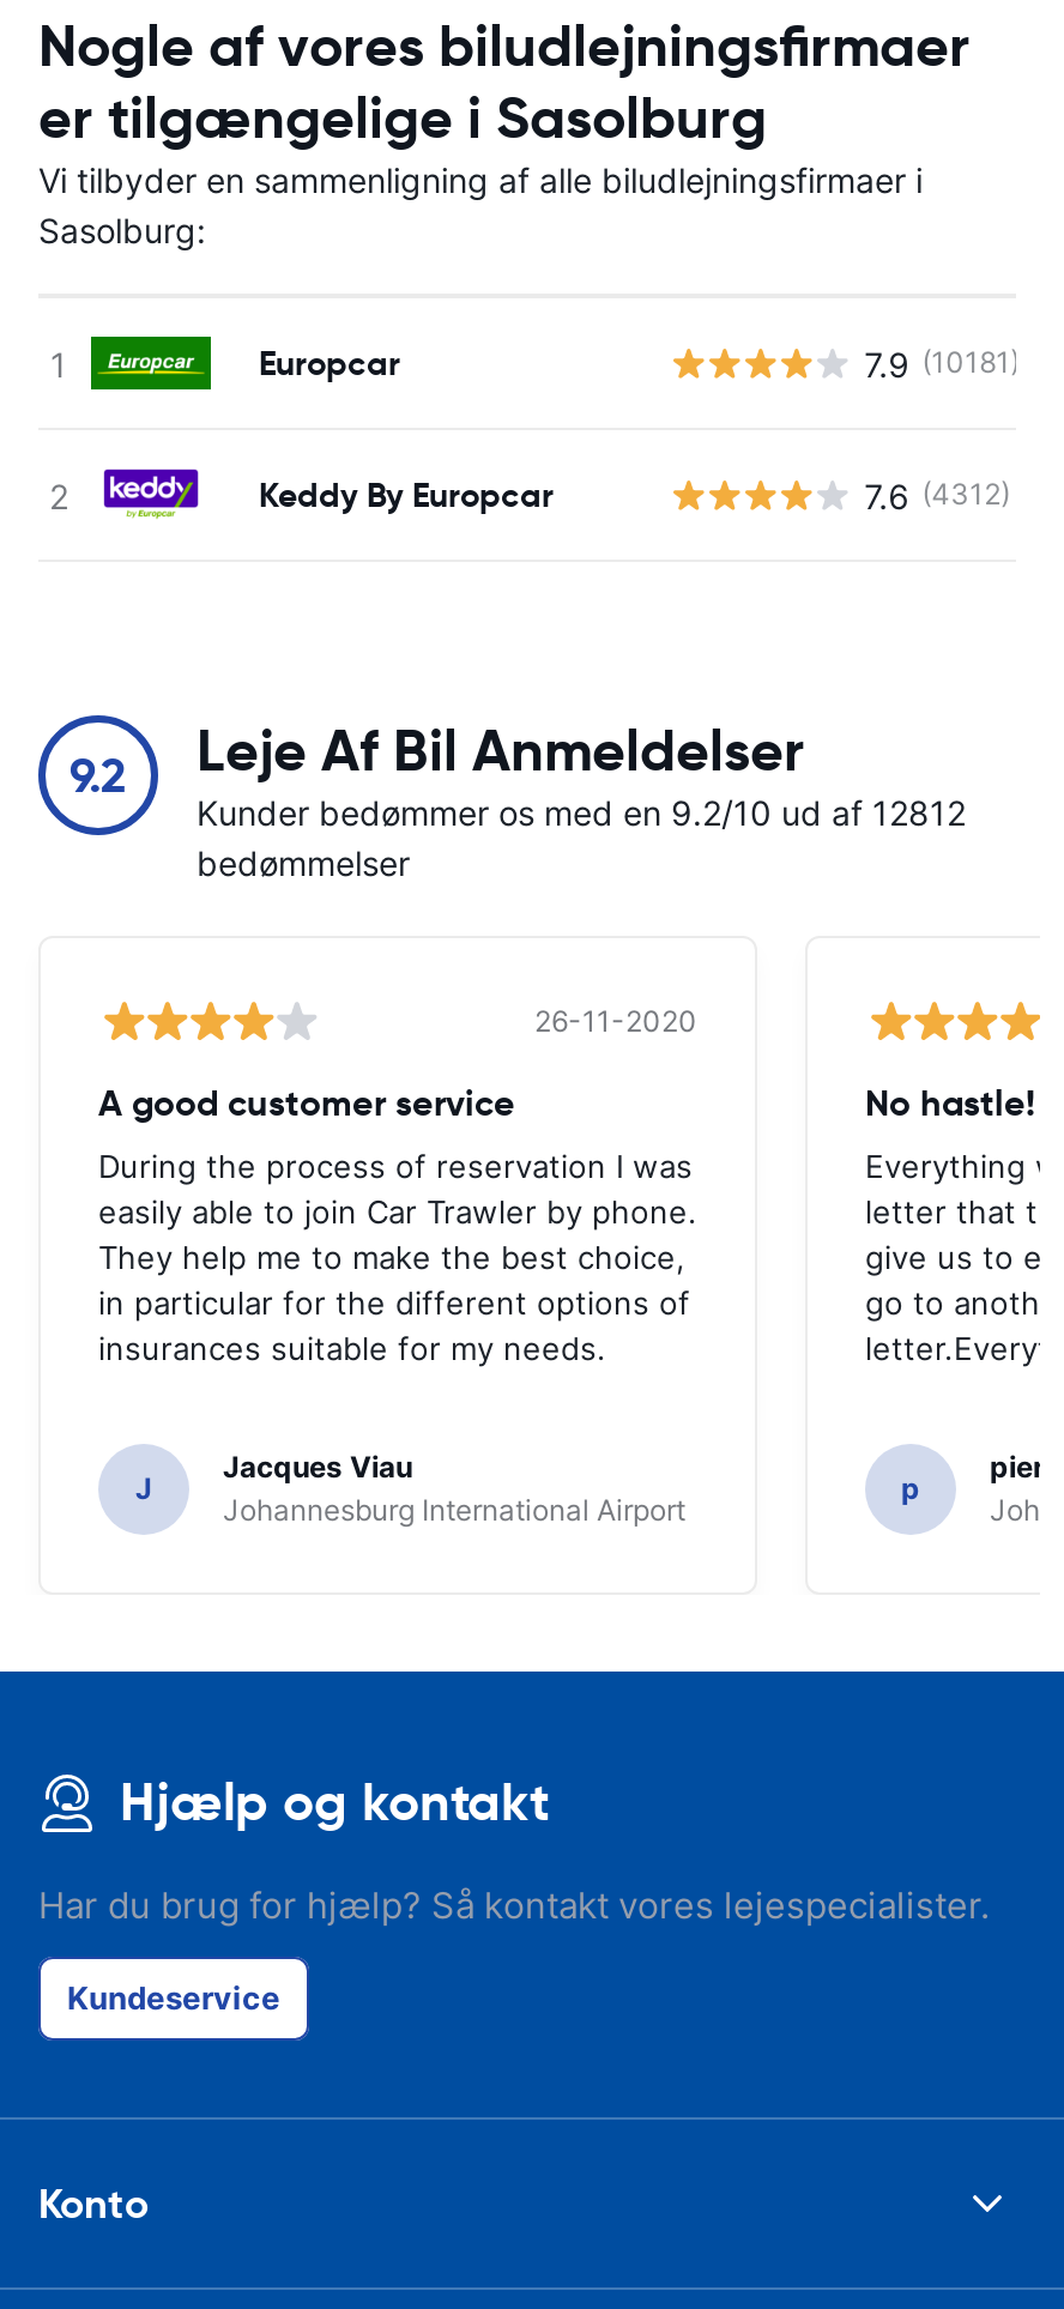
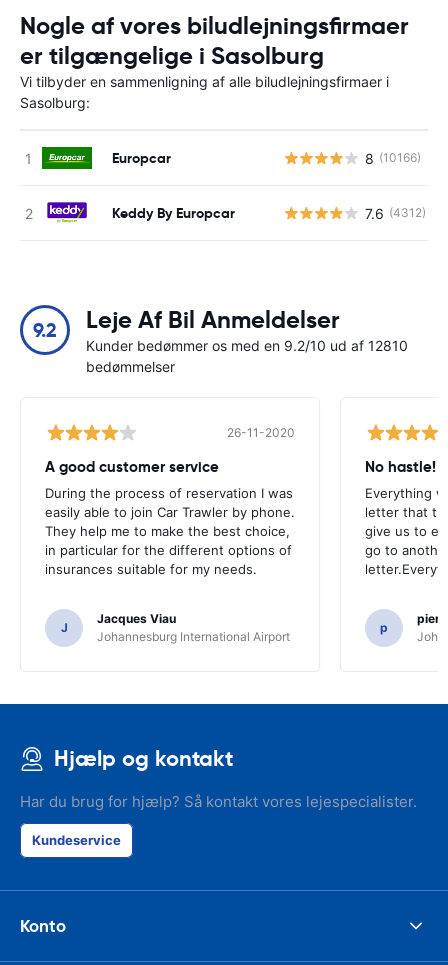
[864,343,1020,383] 7.9 (10181) -> [365,149,421,166] 8 (10166)
[197,792,966,833] Kunder bedømmer os med en 9.2/10 ud af 12812 -> [86,337,408,354] Kunder bedømmer os med en 9.2/10 ud af 12810

